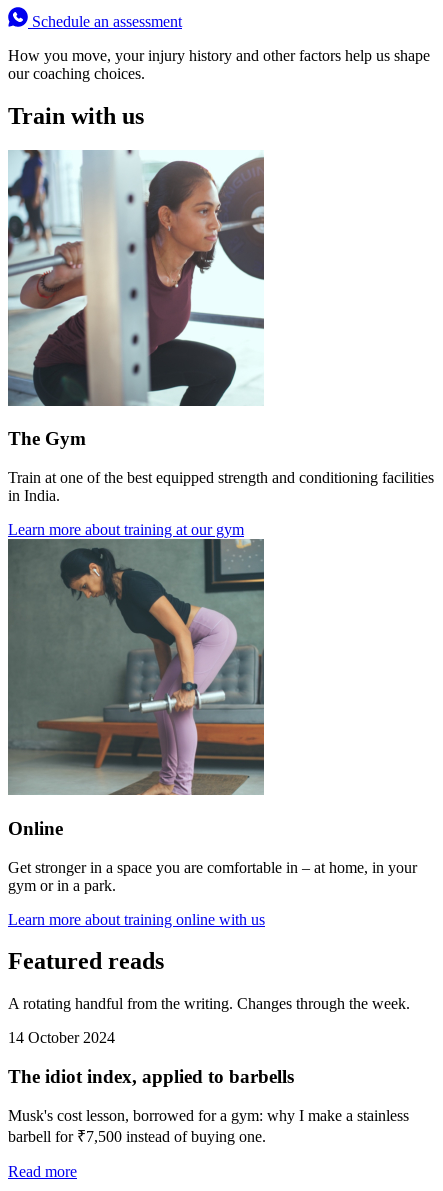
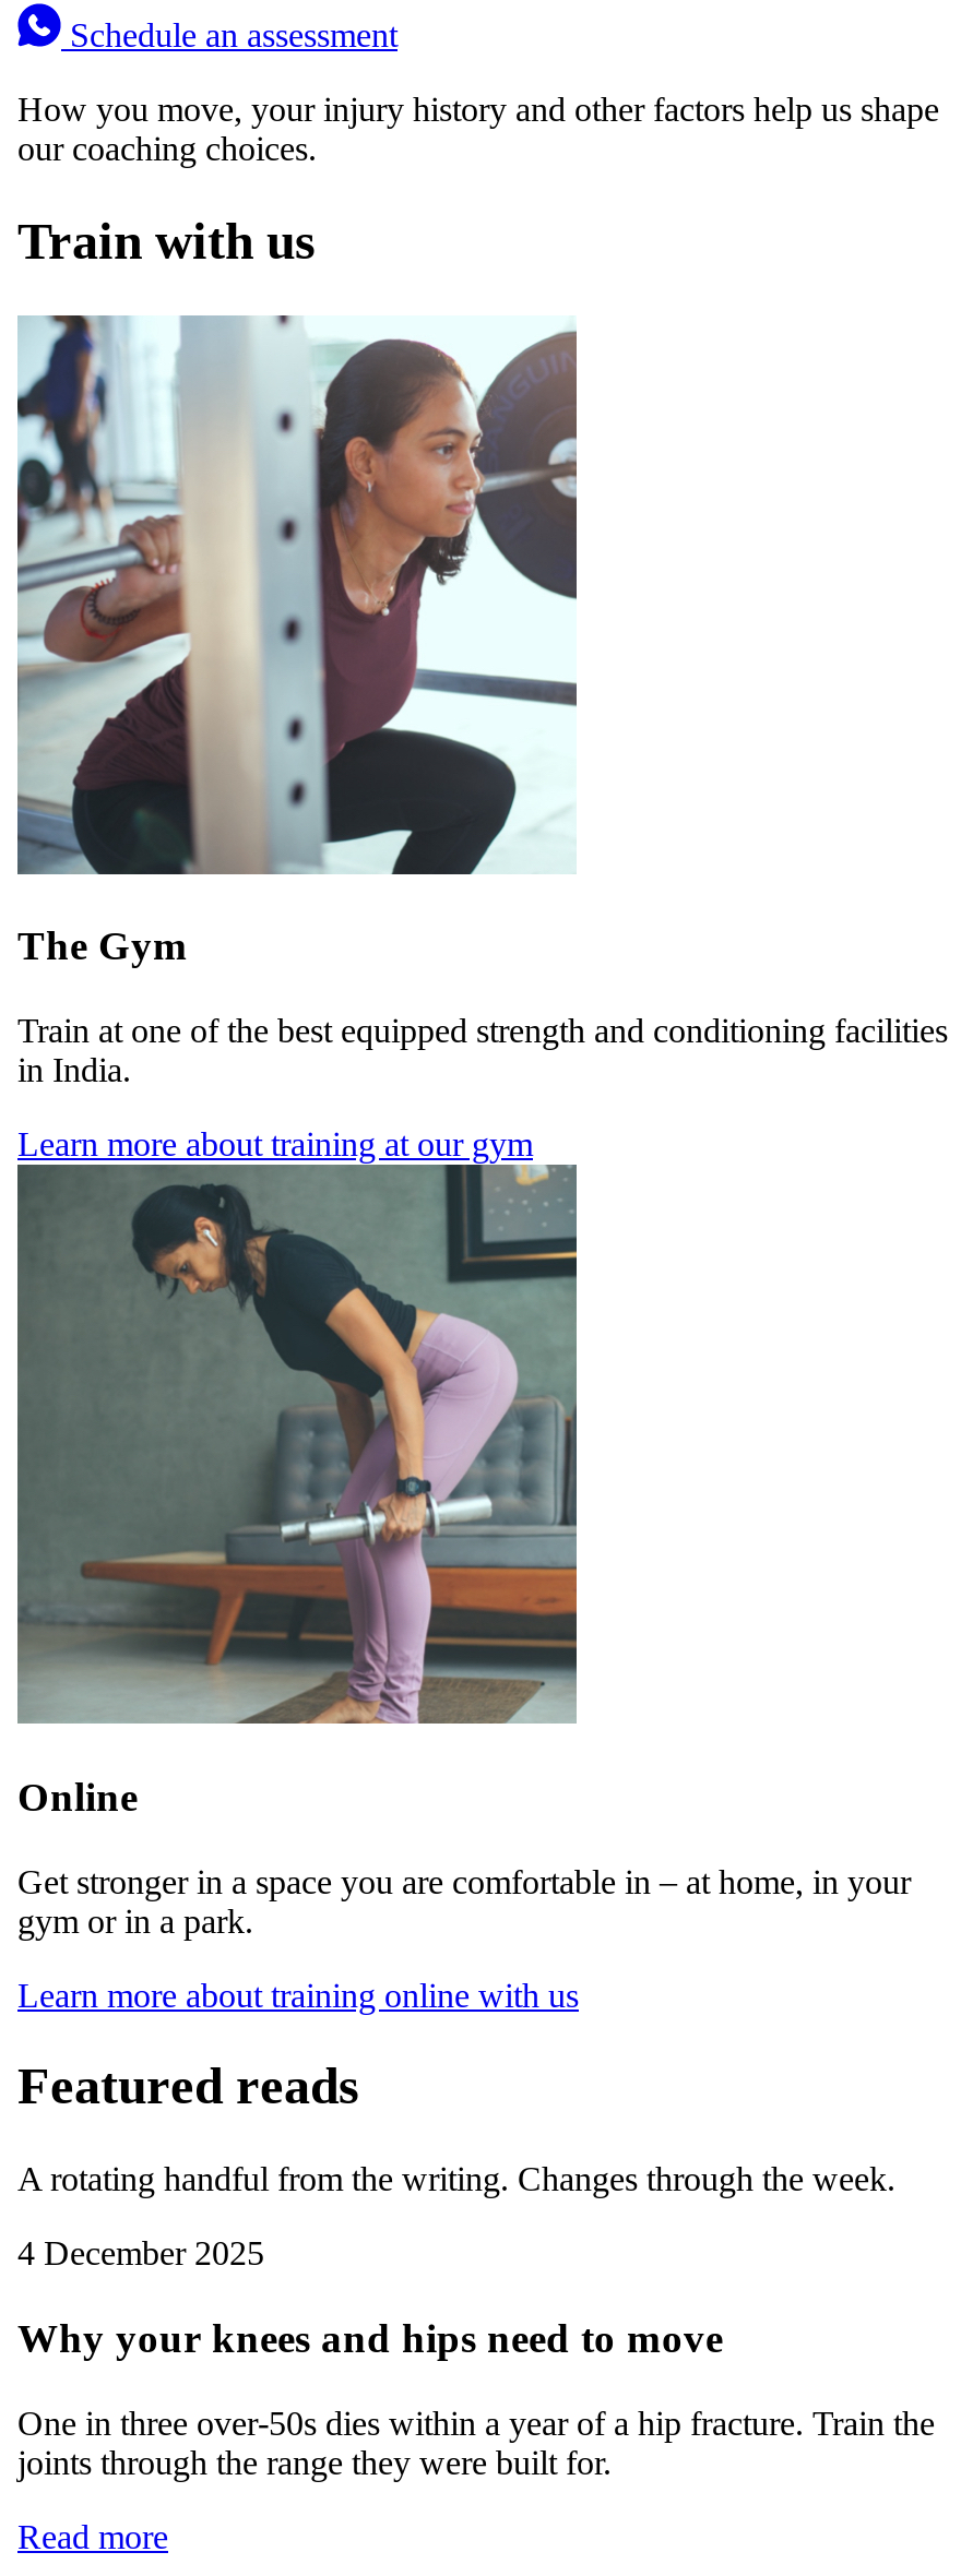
[8,1029,115,1046] 14 October 2024 -> [17,2235,264,2272] 4 December 2025
[8,1066,294,1087] The idiot index, applied to barbells -> [17,2315,723,2361] Why your knees and hips need to move
[8,1107,409,1145] Musk's cost lesson, borrowed for a gym: why I make a stainless | barbell for ₹7,500 instead of buying one. -> [17,2404,935,2481] One in three over-50s dies within a year of a hip fracture. Train the | joints through the range they were built for.

